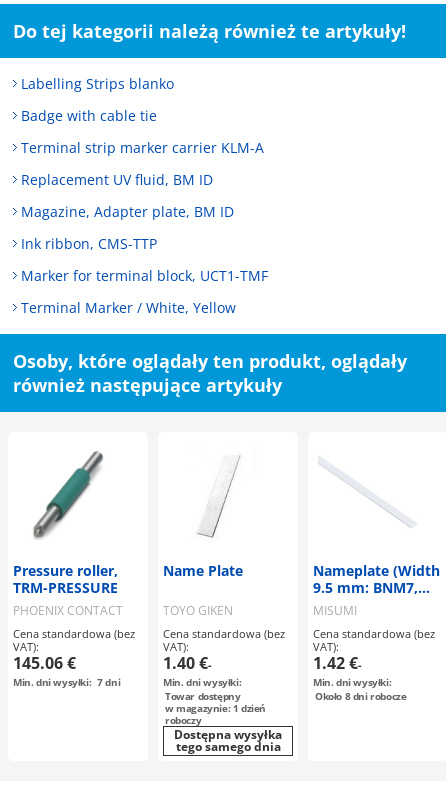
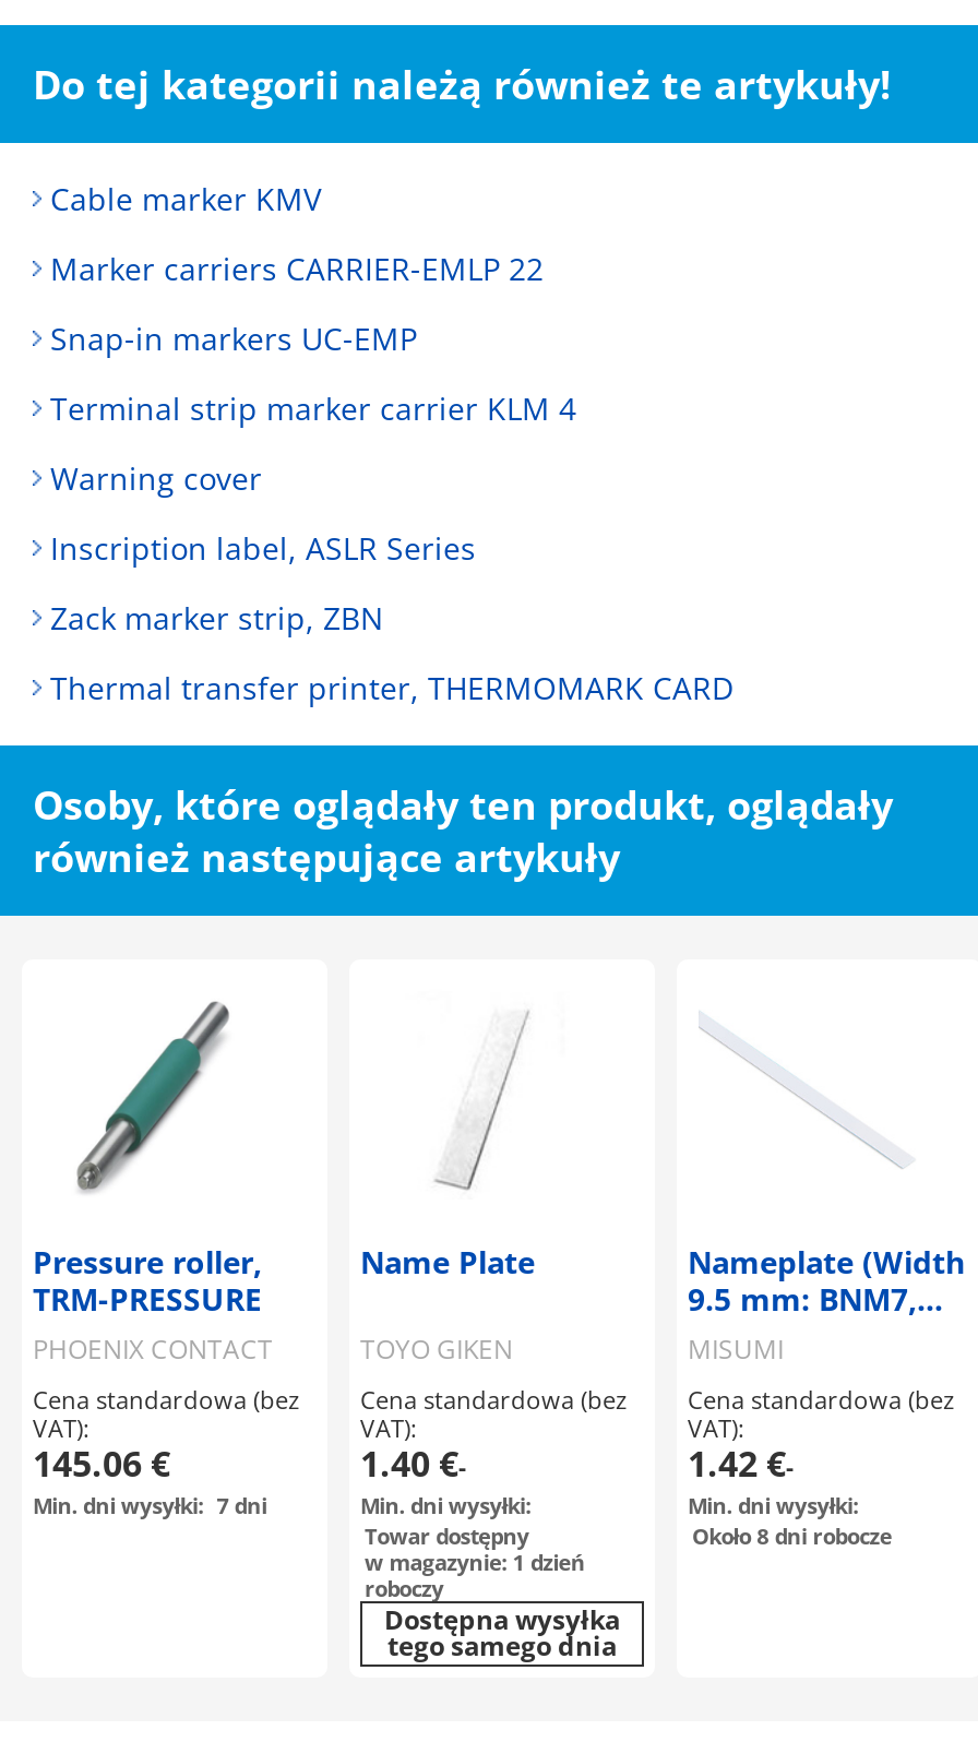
[21,74,174,93] Labelling Strips blanko -> [50,178,321,219] Cable marker KMV
[21,106,157,125] Badge with cable tie -> [50,248,544,289] Marker carriers CARRIER-EMLP 22
[21,138,264,157] Terminal strip marker carrier KLM-A -> [50,318,417,359] Snap-in markers UC-EMP
[21,170,213,189] Replacement UV fluid, BM ID -> [50,387,576,429] Terminal strip marker carrier KLM 4
[21,202,234,221] Magazine, Adapter plate, BM ID -> [50,457,262,499] Warning cover
[21,234,157,253] Ink ribbon, CMS-TTP -> [50,527,476,569] Inscription label, ASLR Series
[21,266,268,285] Marker for terminal block, UCT1-TMF -> [50,597,384,639] Zack marker strip, ZBN
[21,298,236,317] Terminal Marker / White, Yellow -> [50,667,733,708] Thermal transfer printer, THERMOMARK CARD

